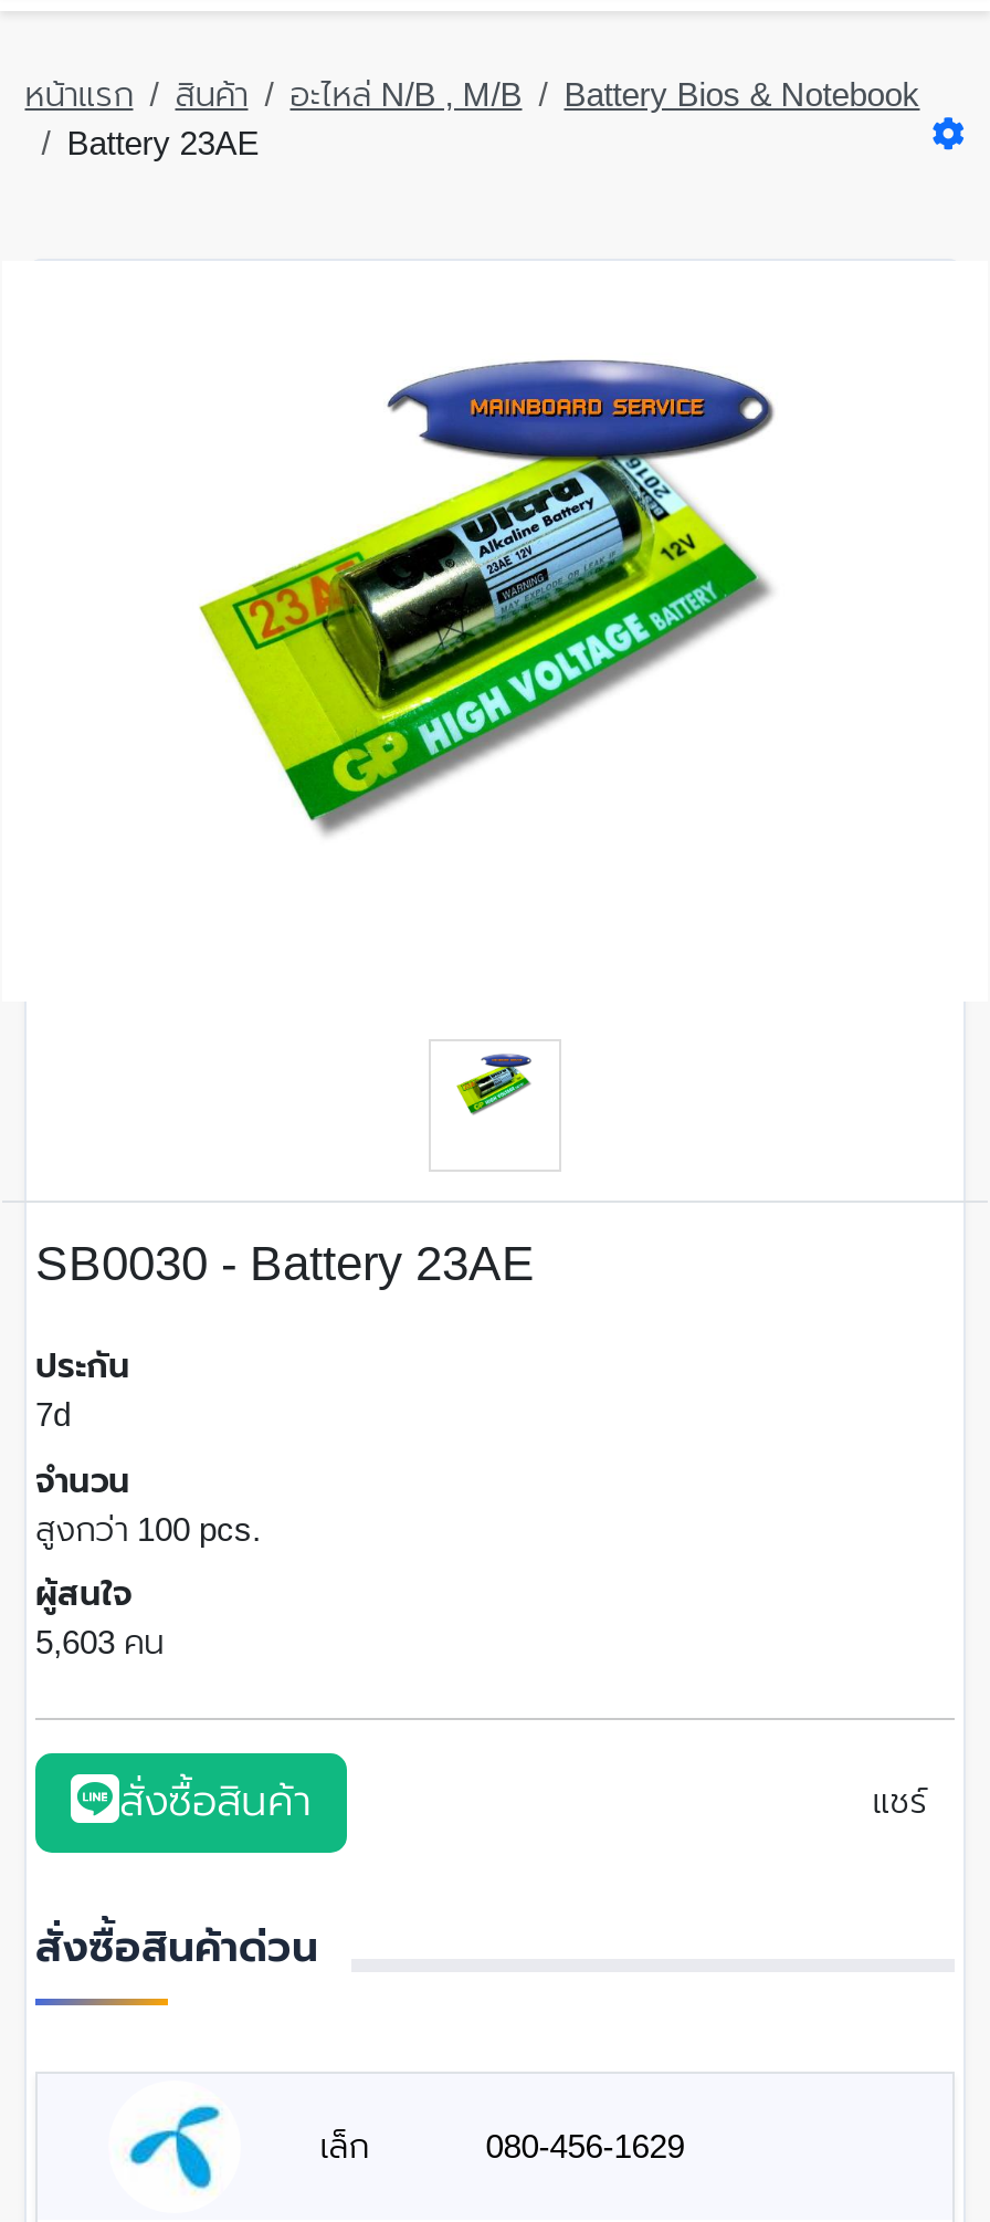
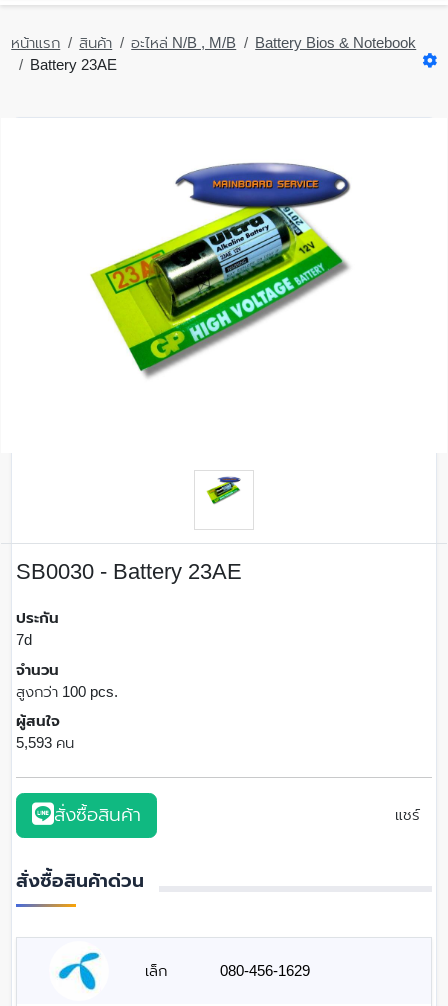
[35,1623,164,1661] 5,603 คน -> [16,734,74,751] 5,593 คน

